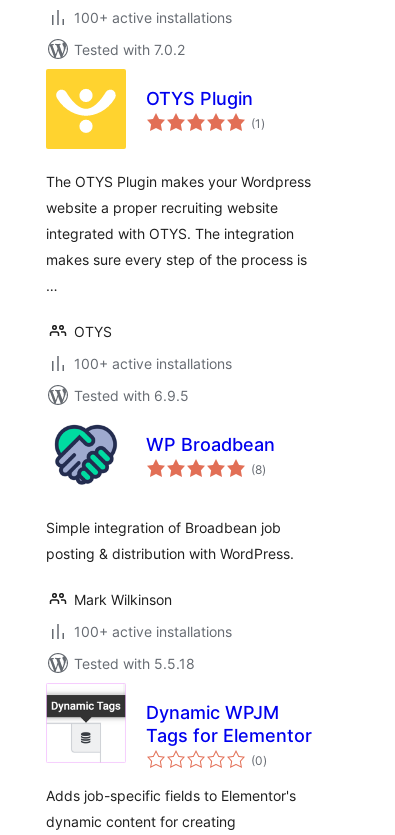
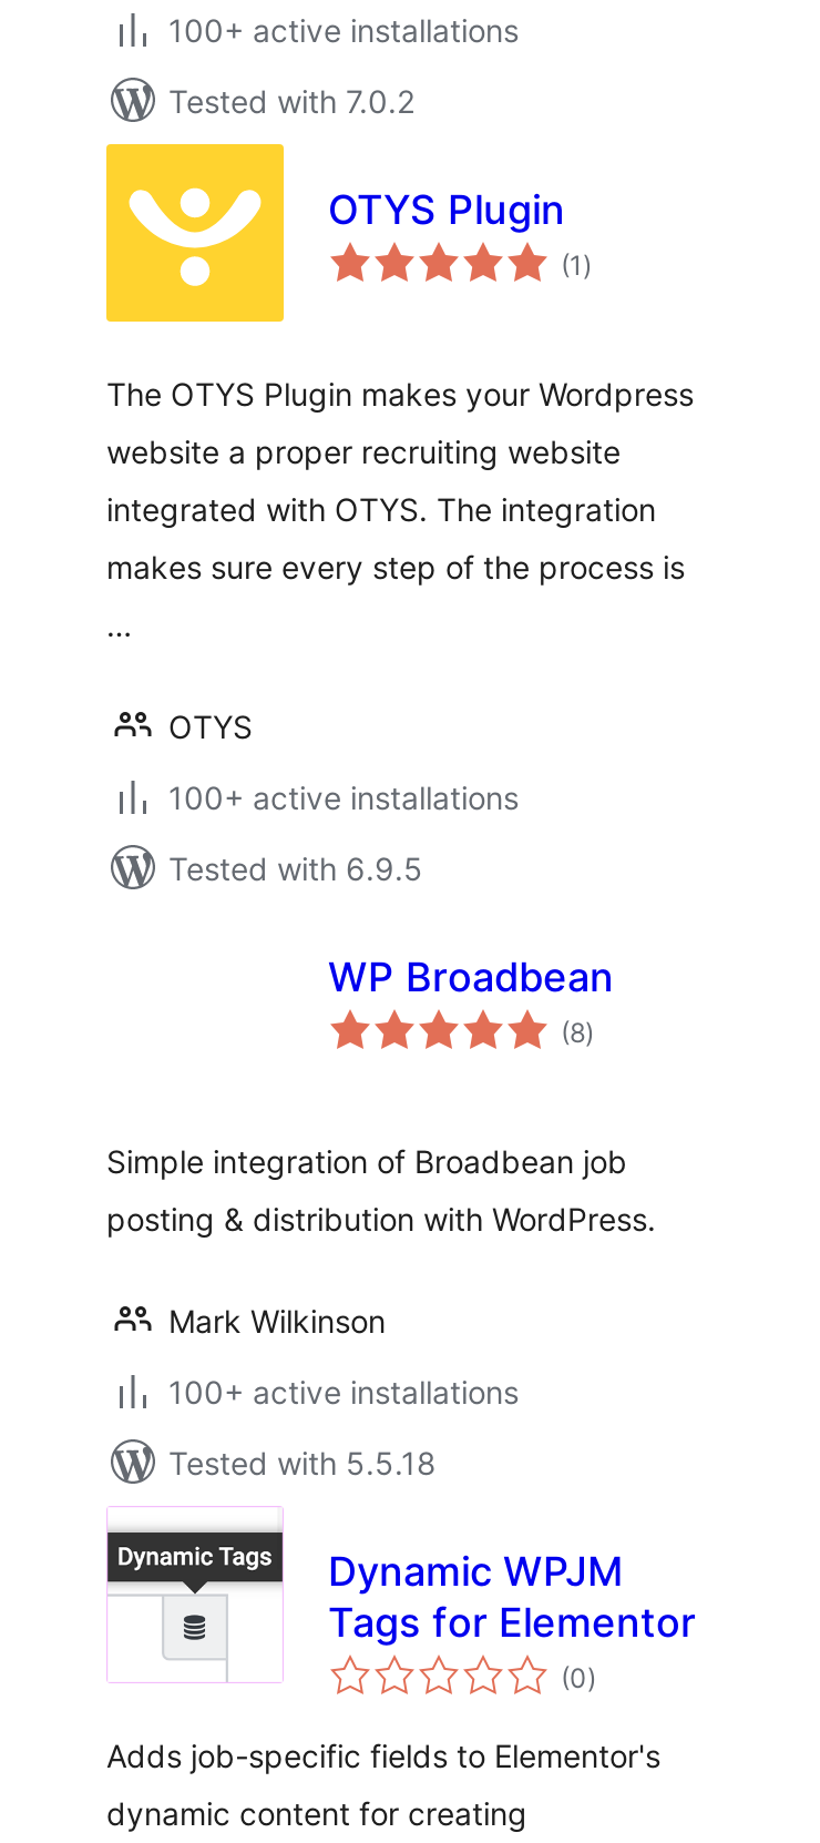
[54,424,118,486] [image] -> none

